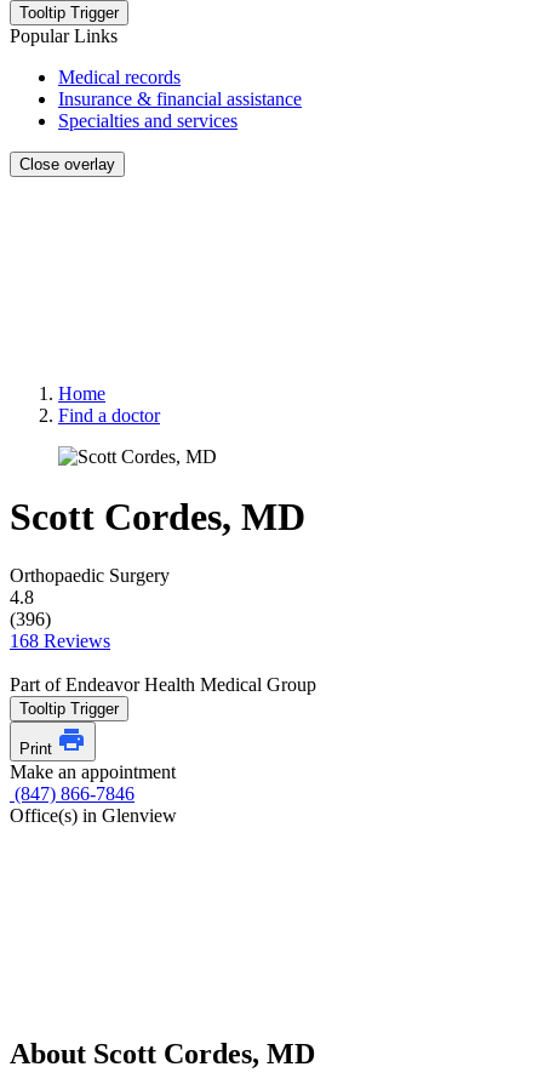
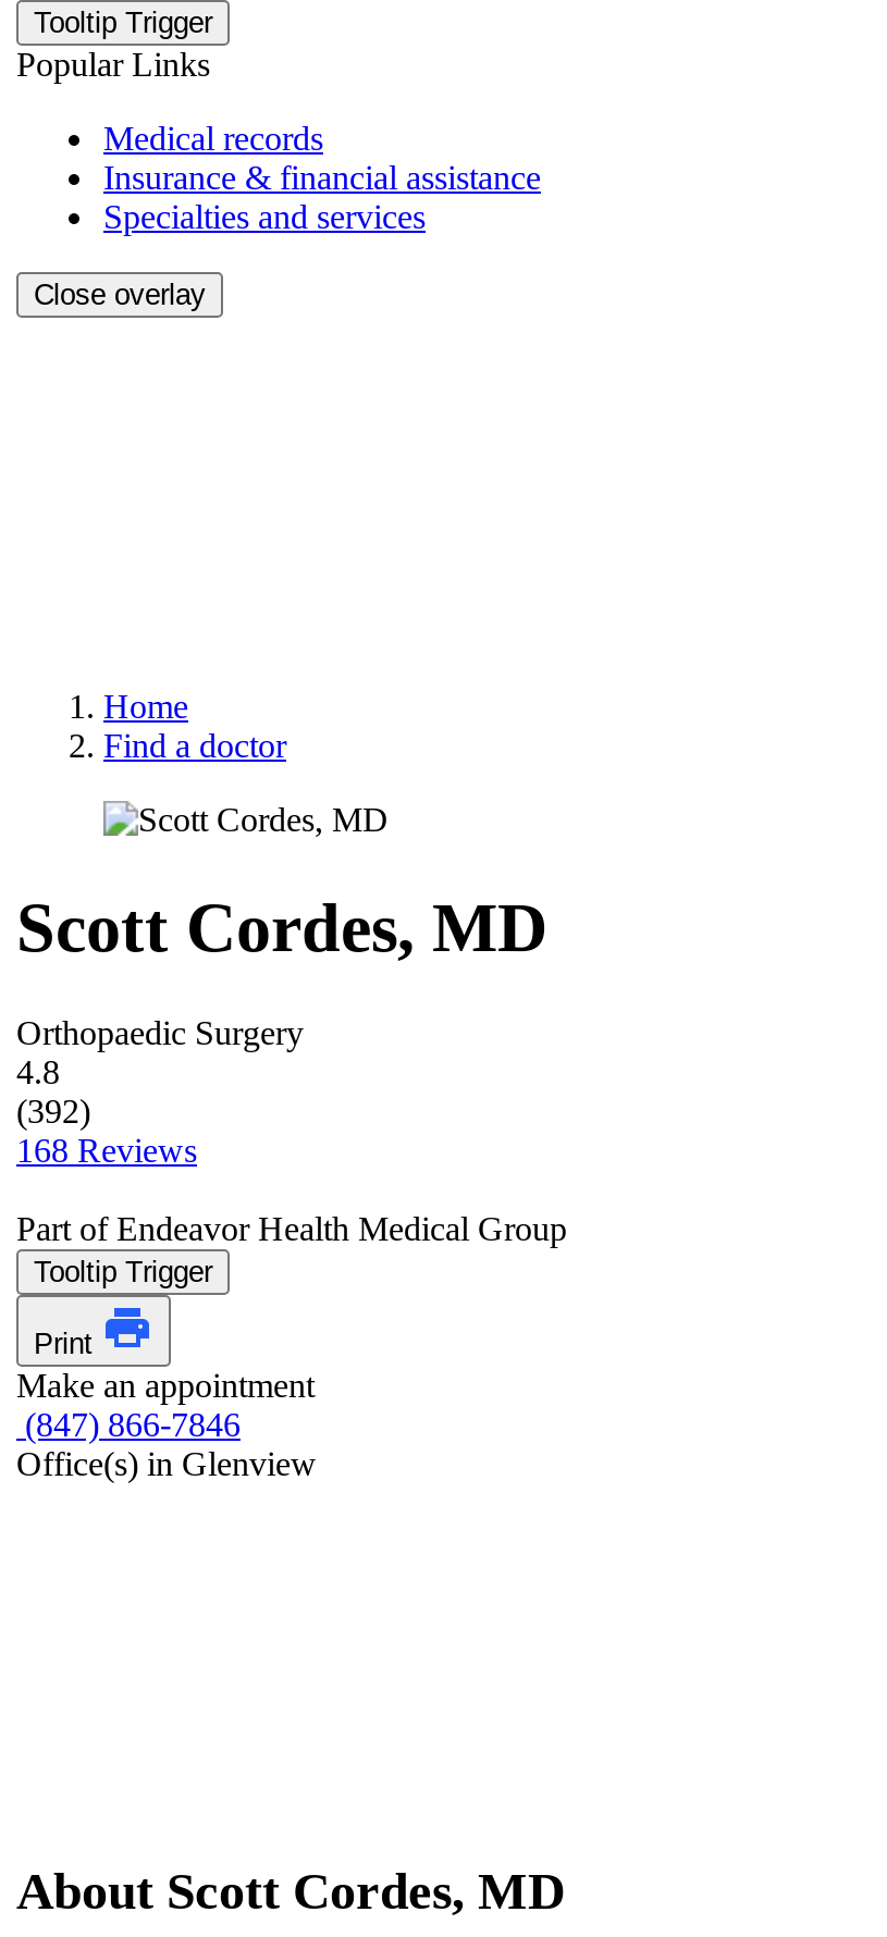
[10,609,51,629] (396) -> [16,1093,90,1130] (392)

